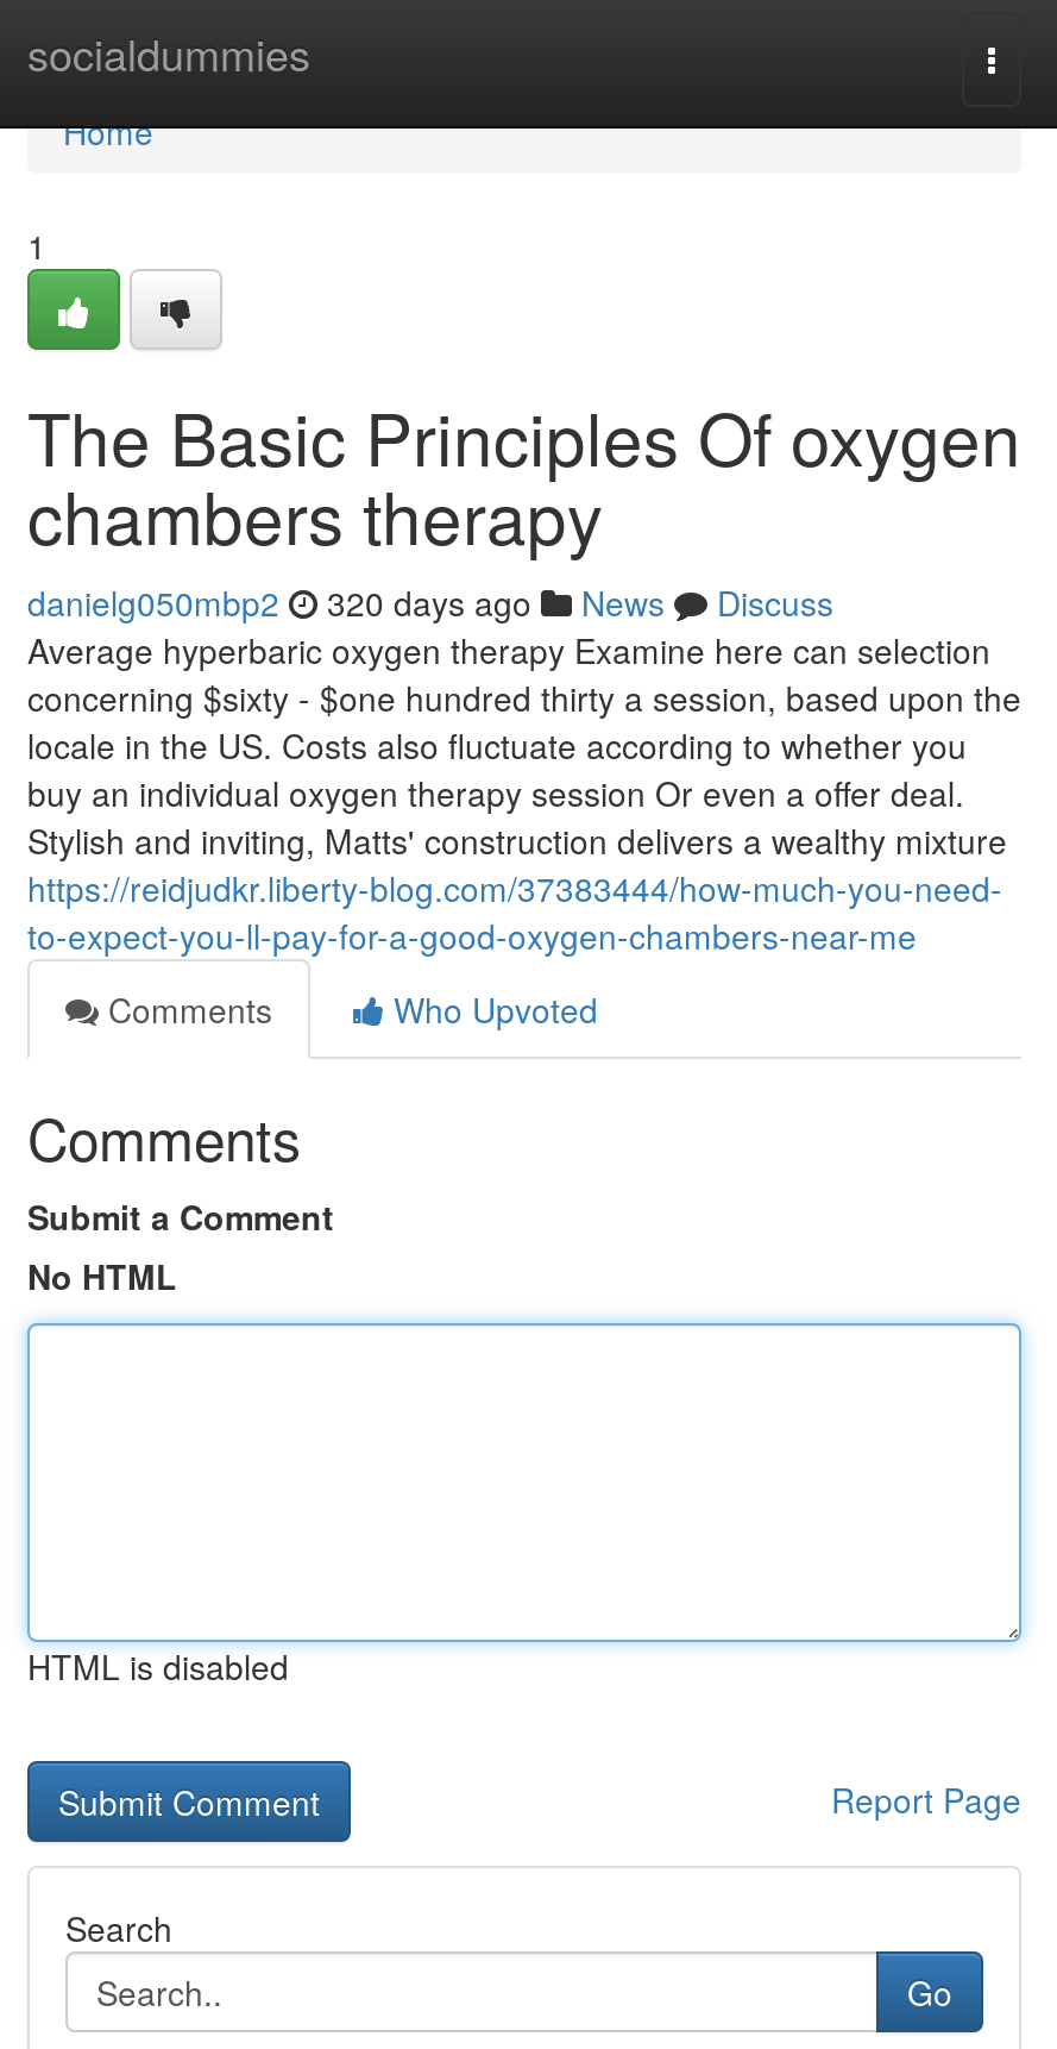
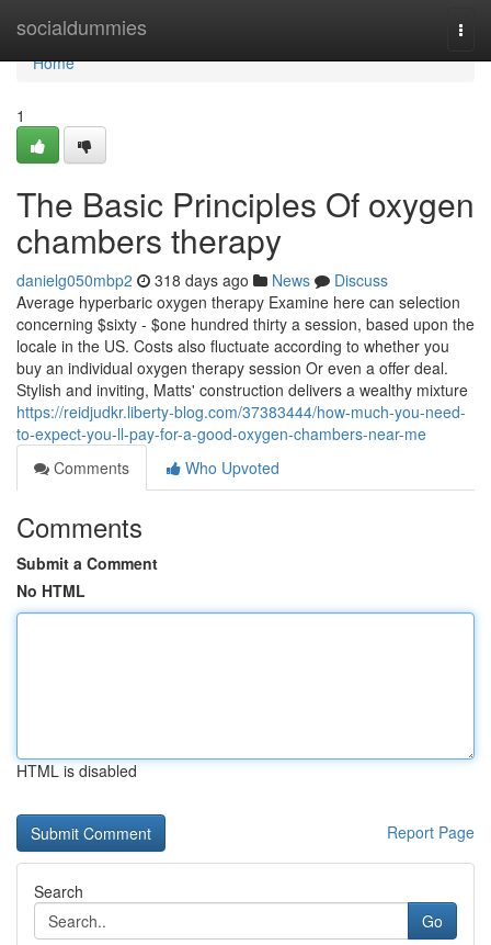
[27,578,833,626] danielg050mbp2 320 days ago News Discuss -> [16,269,388,291] danielg050mbp2 318 days ago News Discuss

